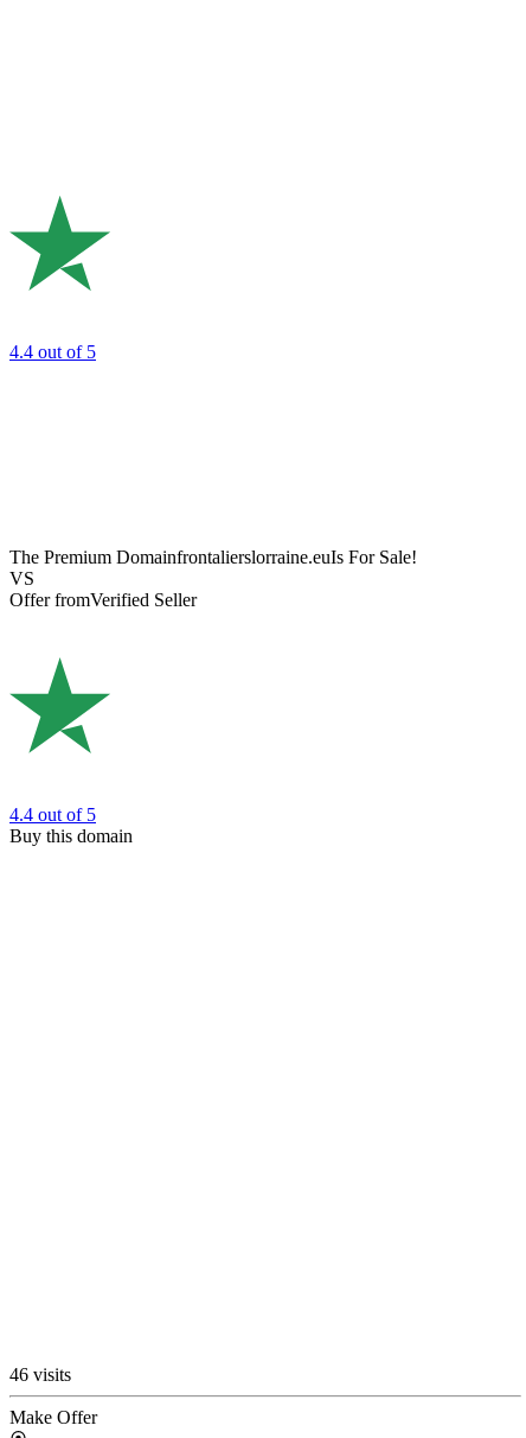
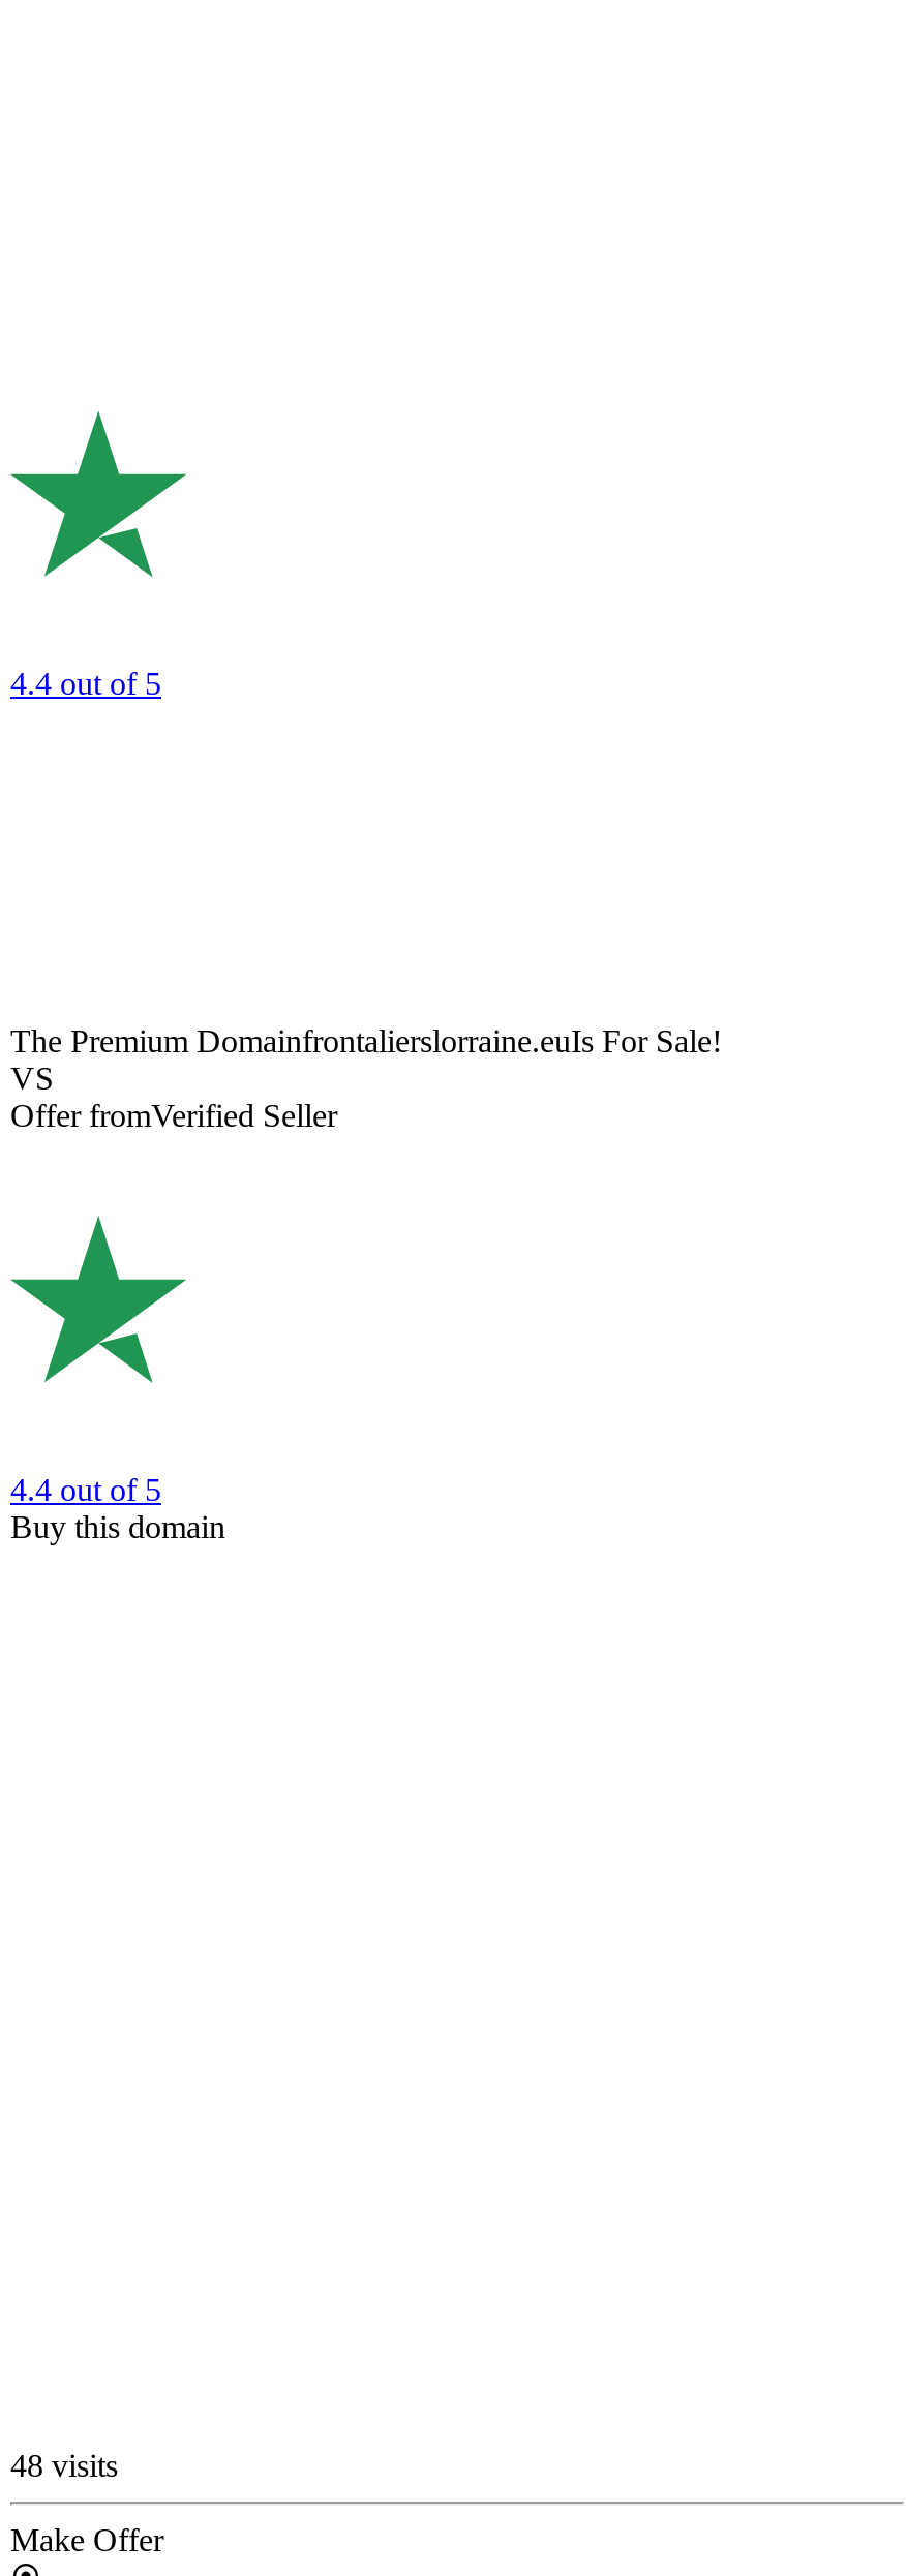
[9,1364,71,1384] 46 visits -> [10,2447,118,2482] 48 visits

